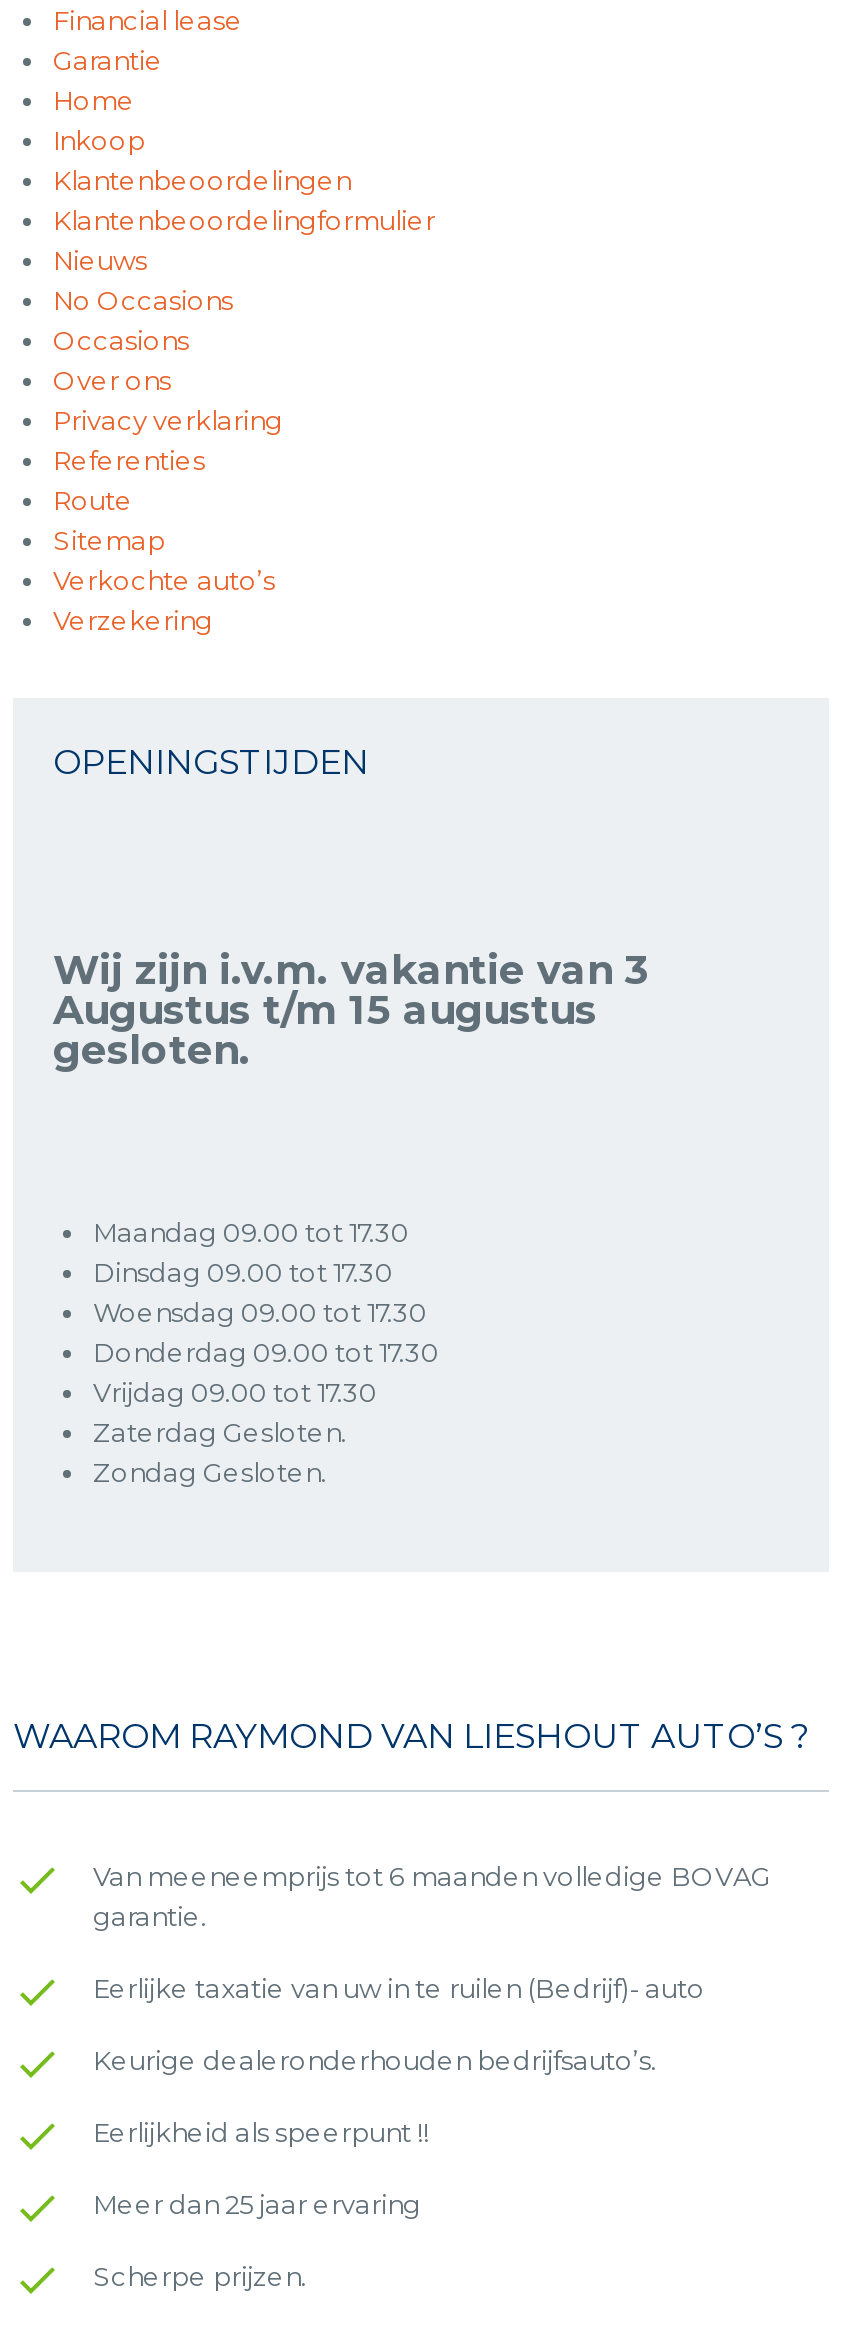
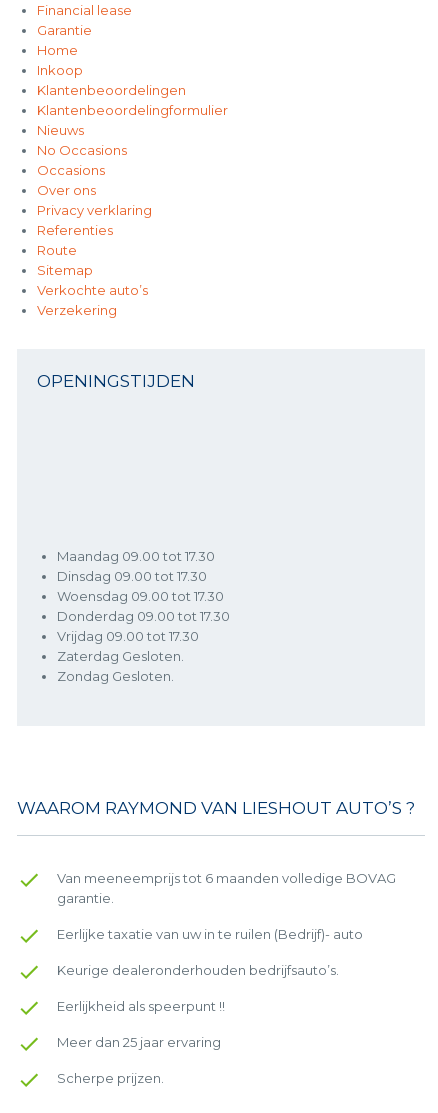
[53,945,649,1073] Wij zijn i.v.m. vakantie van 3 | Augustus t/m 15 augustus | gesloten. -> none

